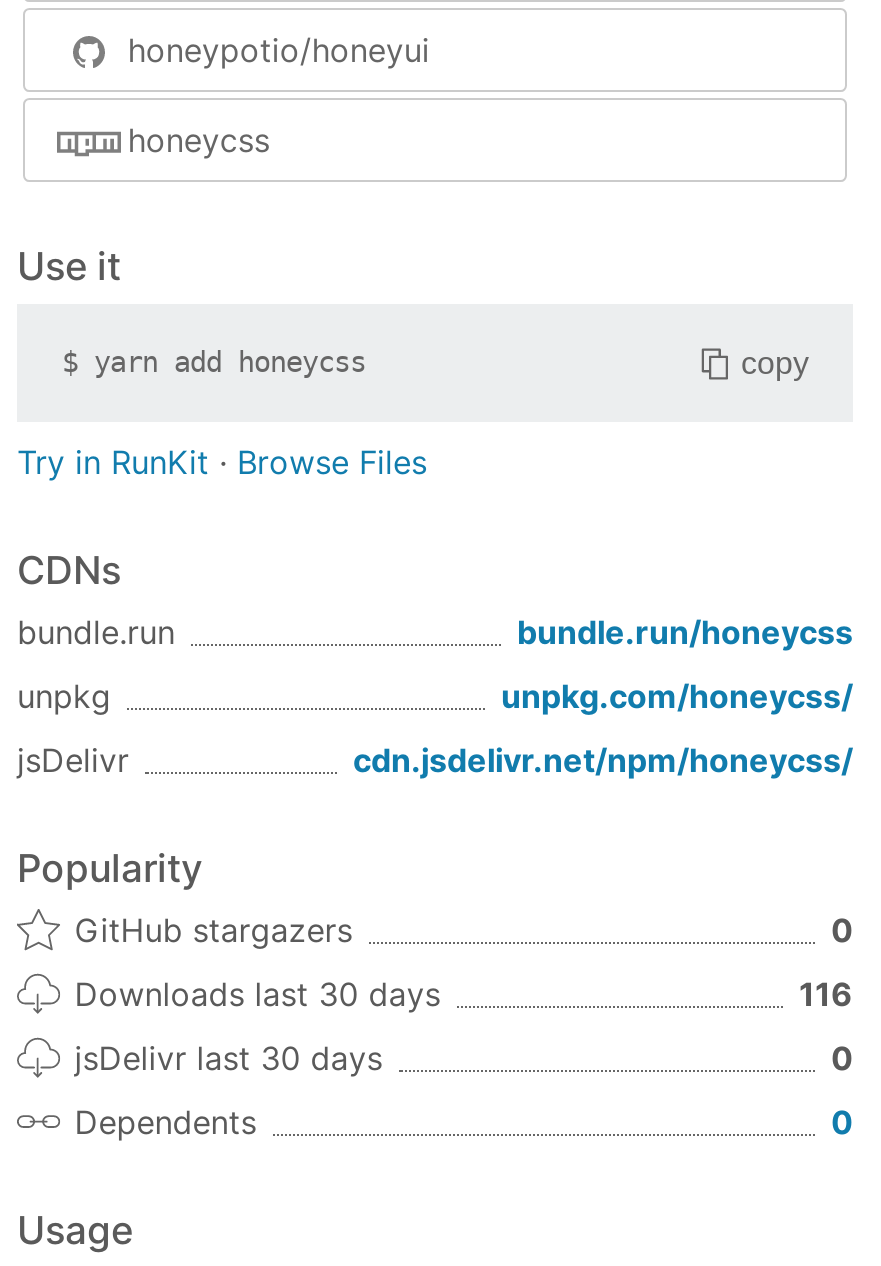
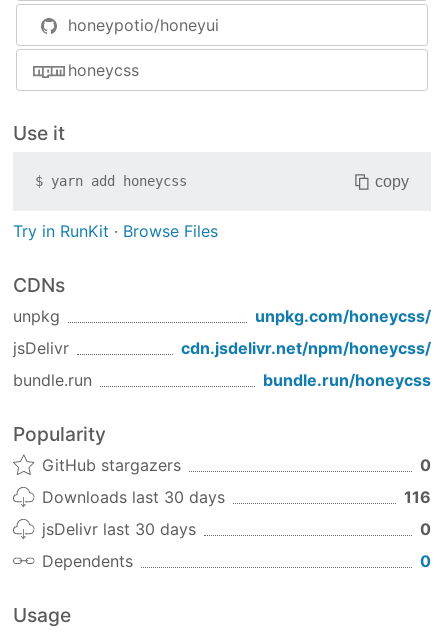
moved [17,613,853,653] -> [13,370,431,390]: bundle.run | bundle.run/honeycss
moved [17,677,853,781] -> [13,306,431,358]: unpkg | unpkg.com/honeycss/ | jsDelivr | cdn.jsdelivr.net/npm/honeycss/

